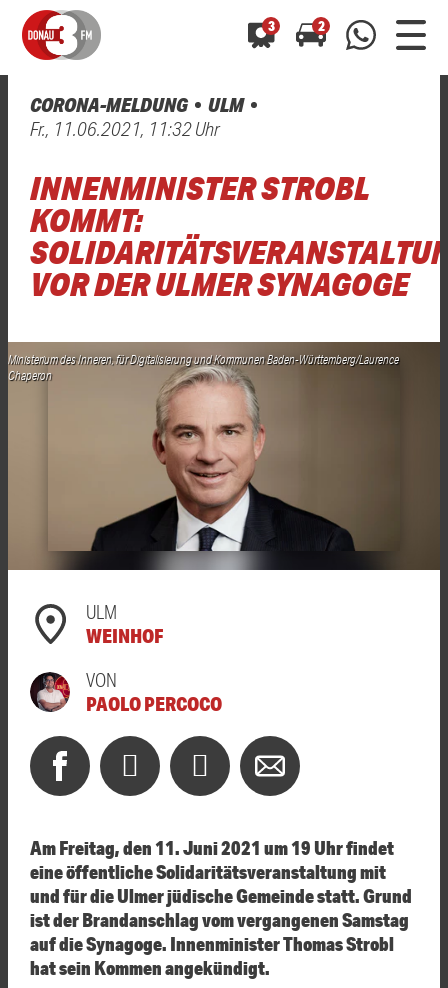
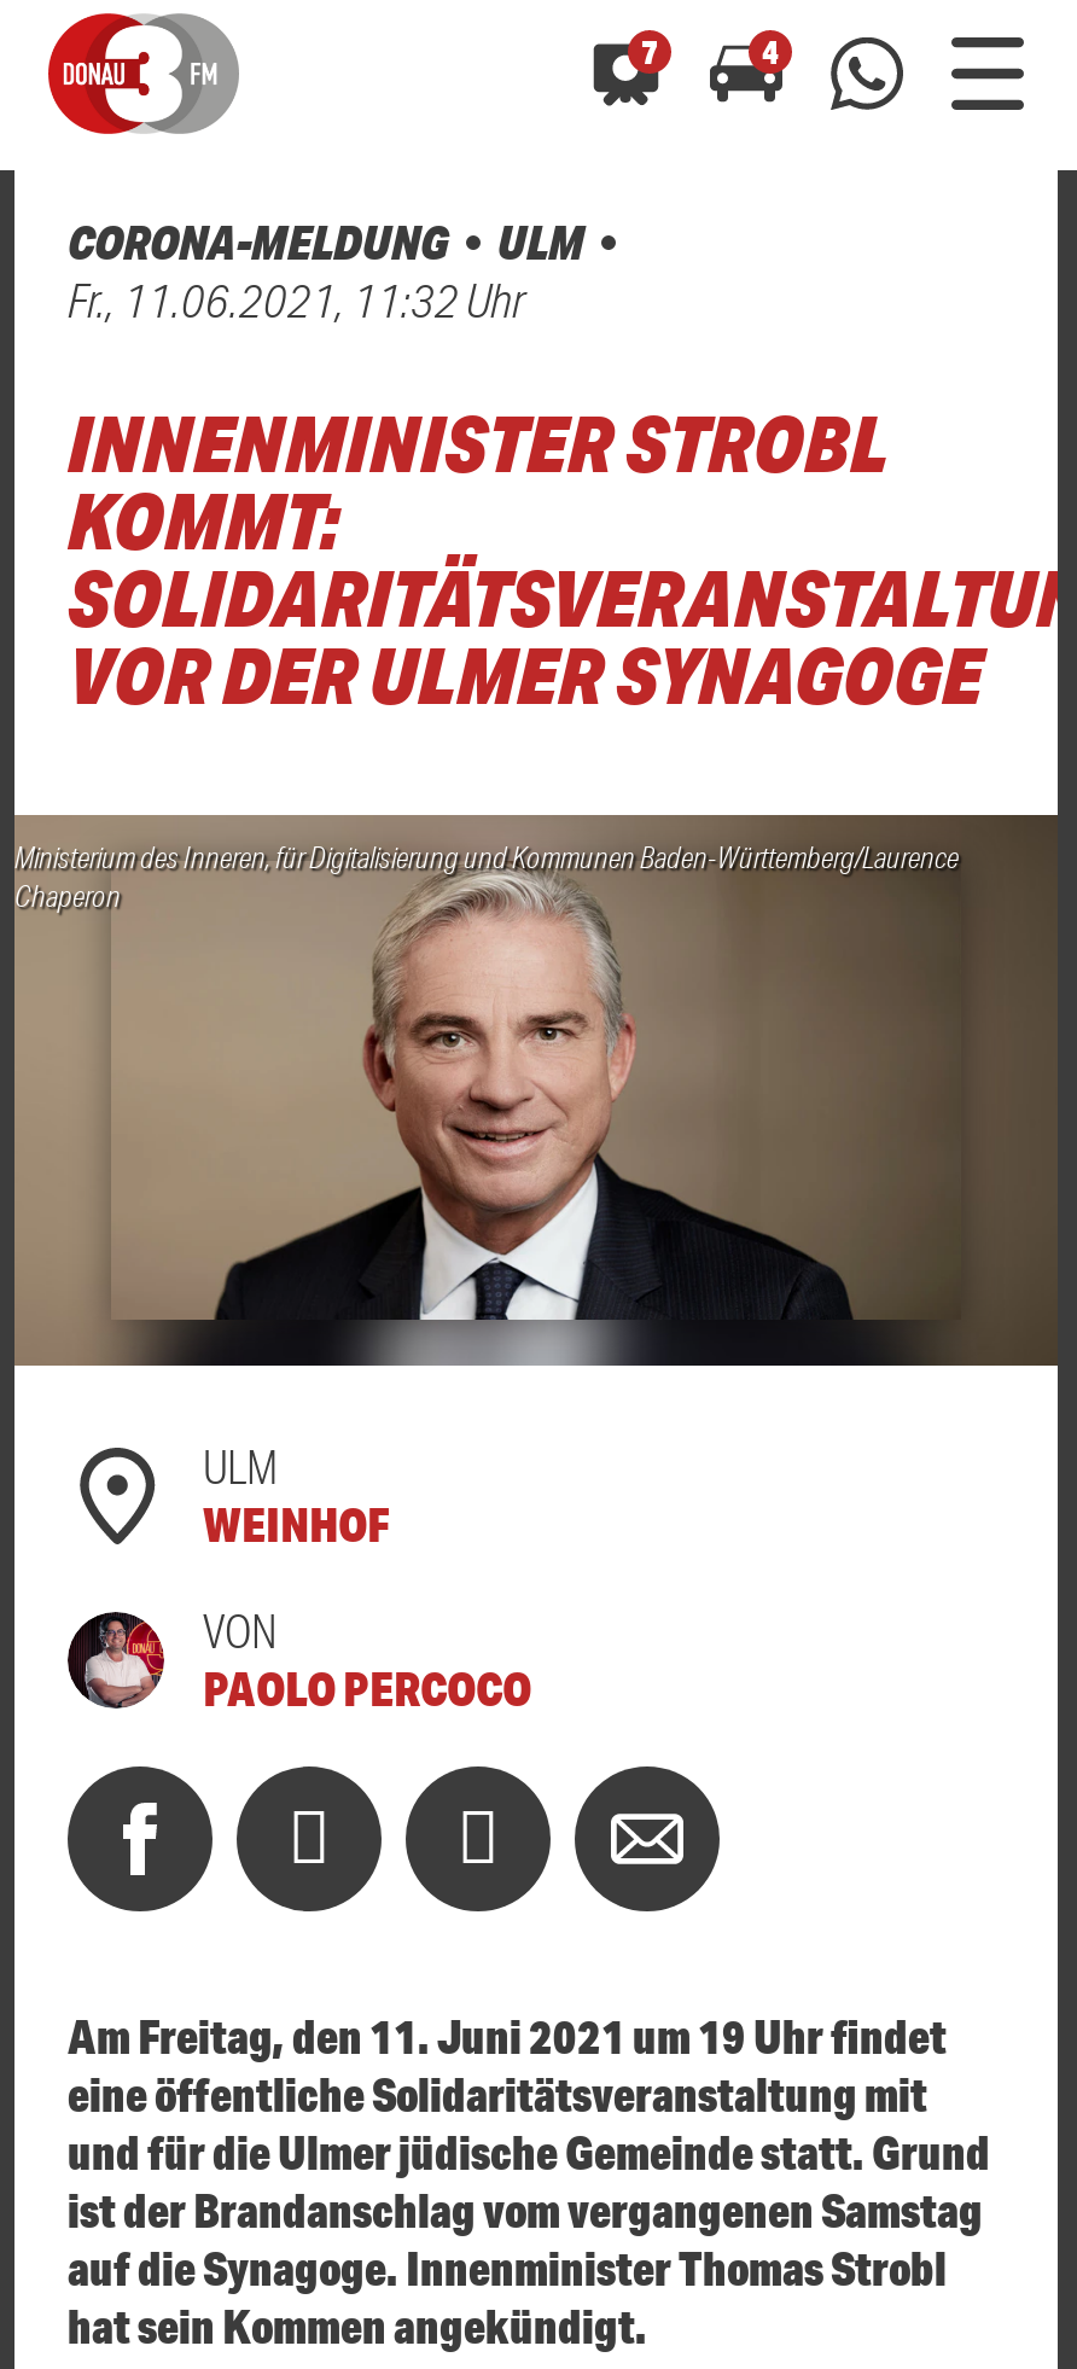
[267,17,274,35] 3 -> [641,30,658,74] 7
[317,17,324,35] 2 -> [762,30,779,74] 4

